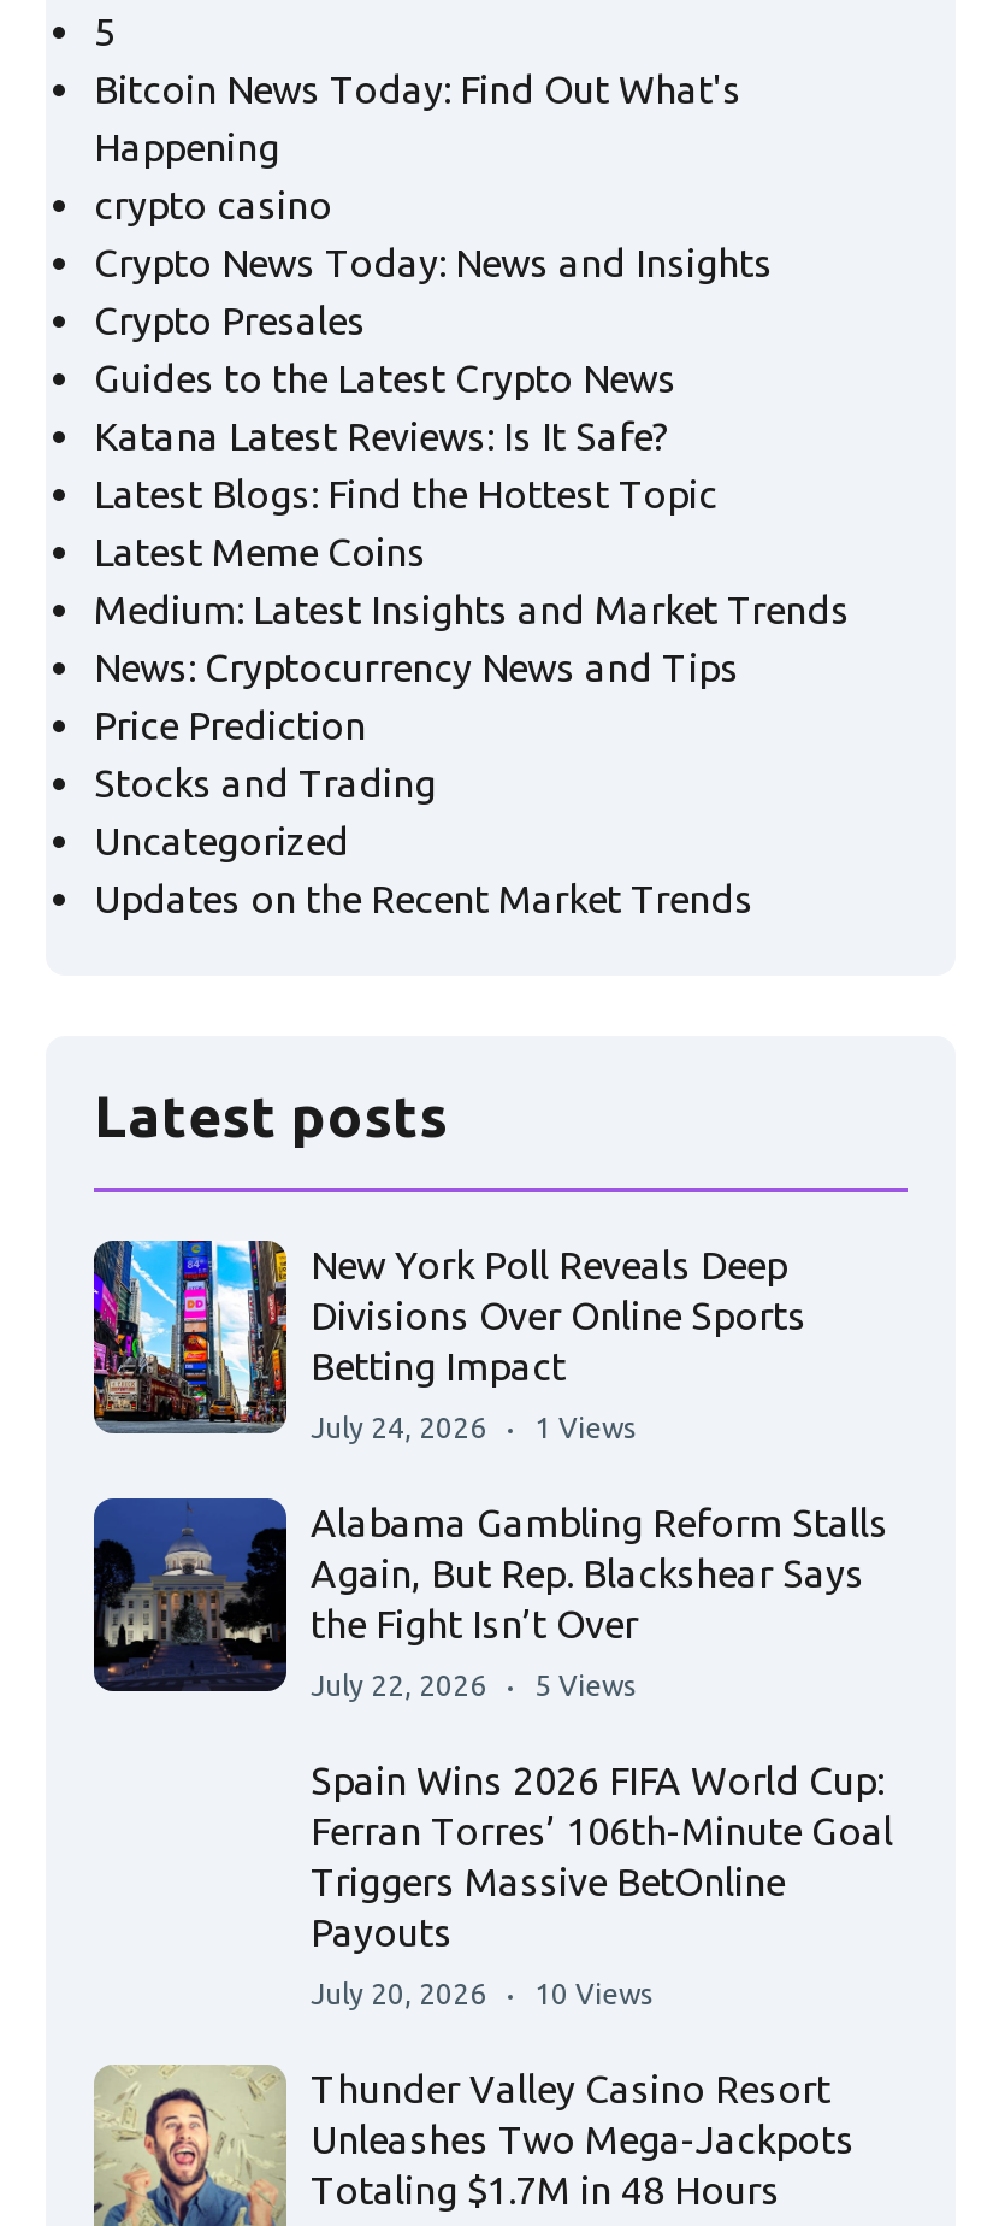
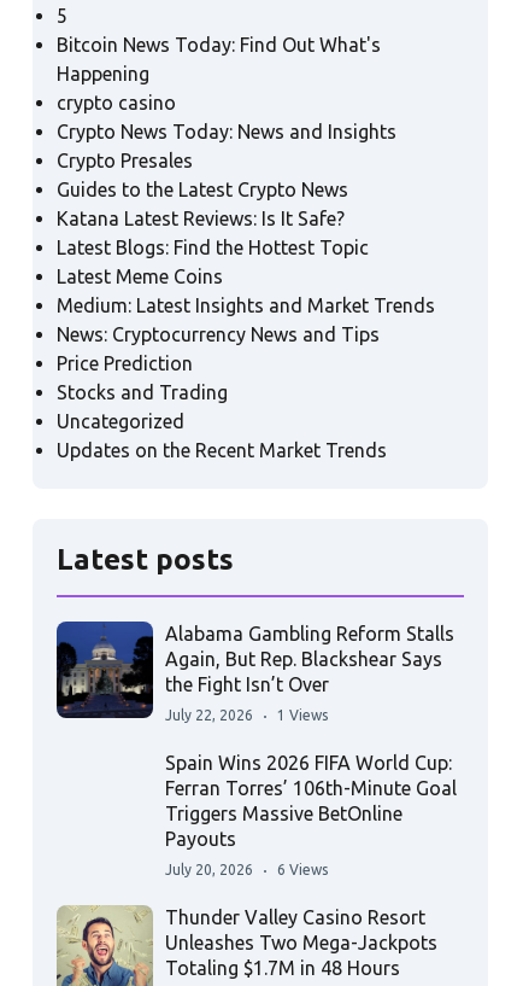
[91,1238,806,1443] [image] | New York Poll Reveals Deep | Divisions Over Online Sports | Betting Impact | July 24, 2026 | 1 Views -> none
[311,1670,636,1701] July 22, 2026 5 Views -> [165,707,328,723] July 22, 2026 1 Views
[311,1978,652,2009] July 20, 2026 10 Views -> [165,862,328,878] July 20, 2026 6 Views

